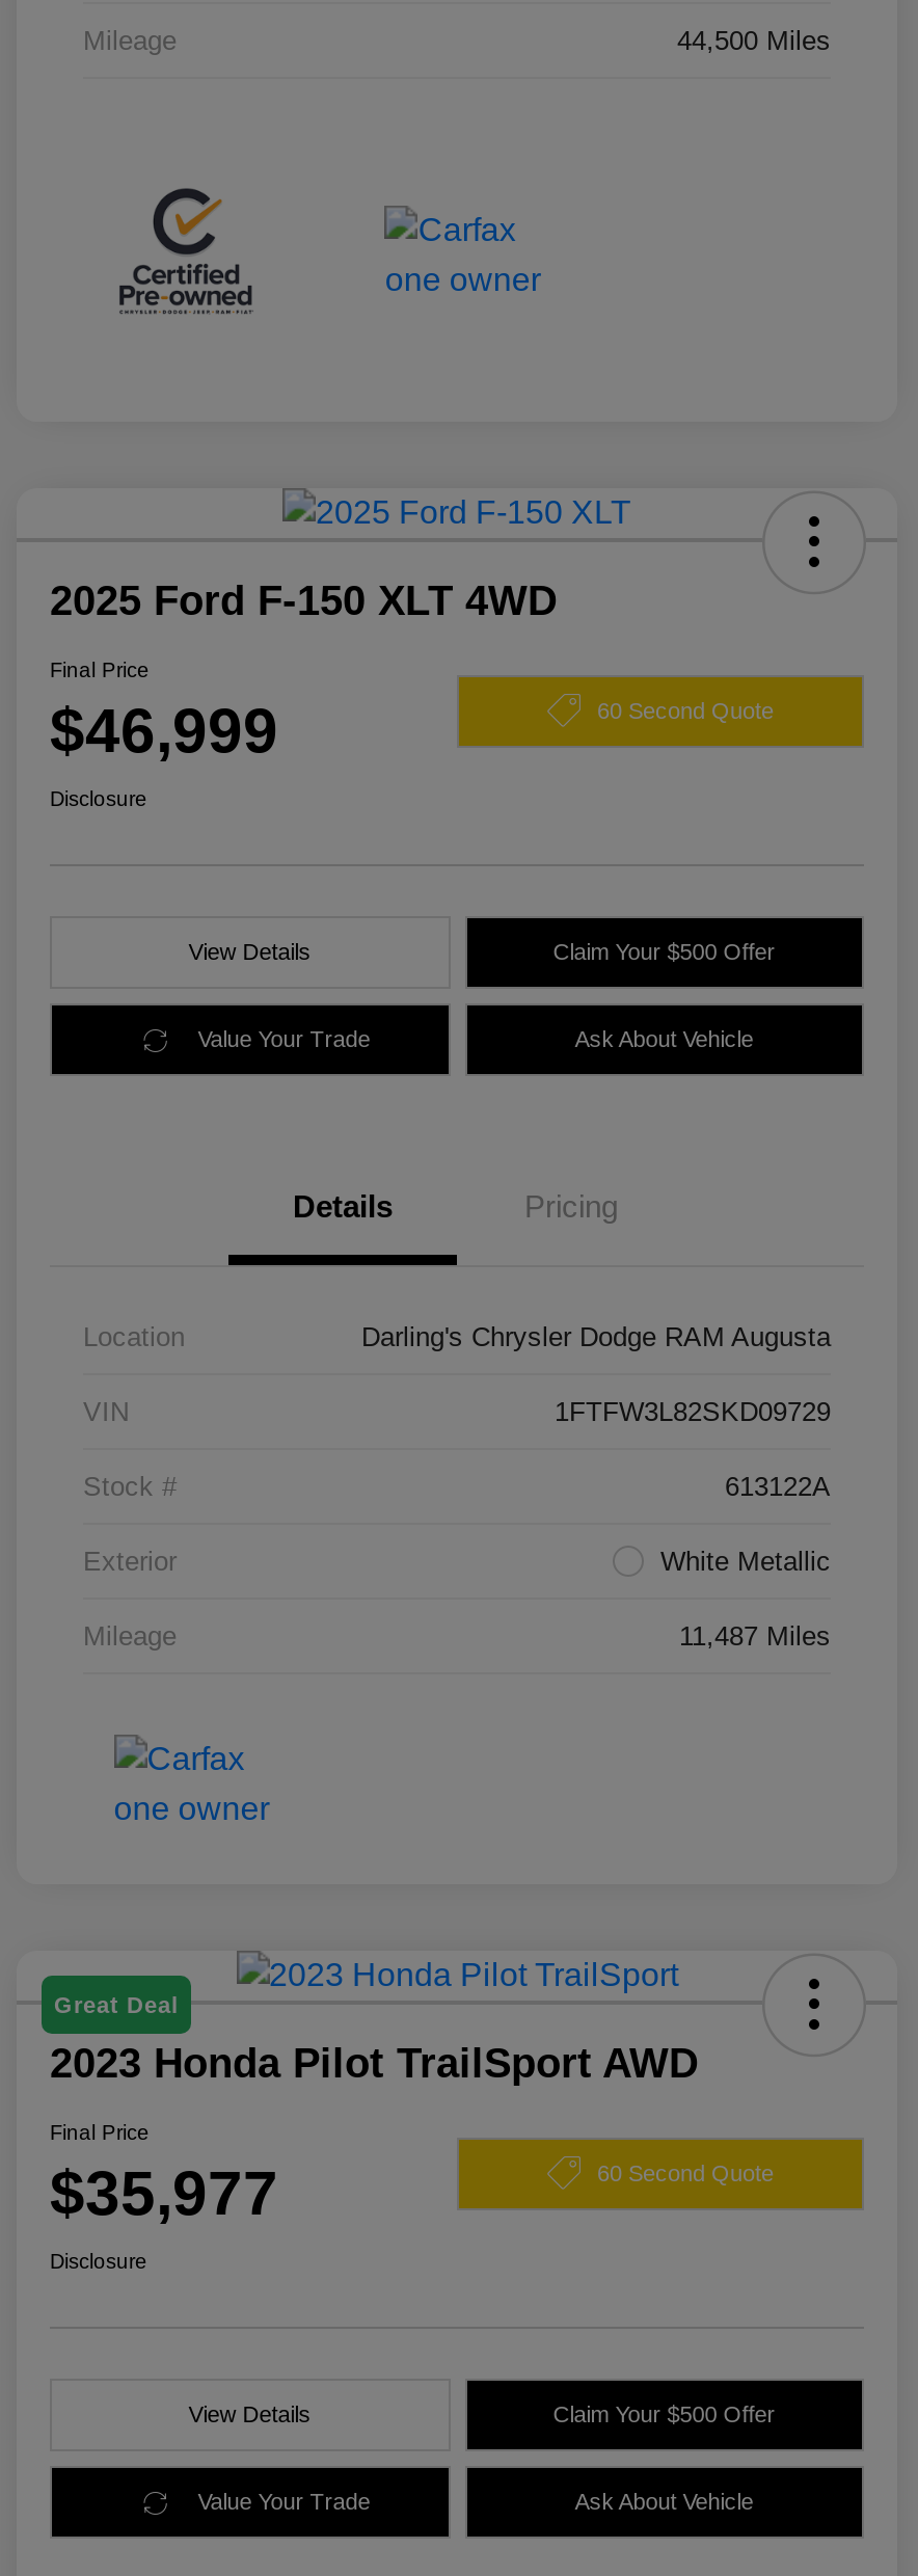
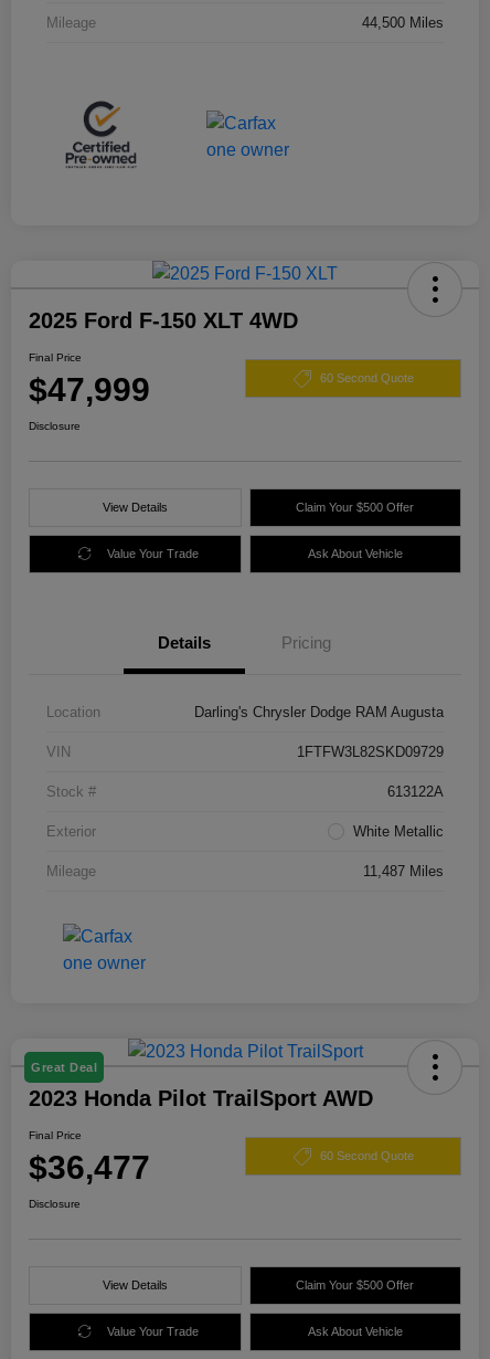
[50,696,278,764] $46,999 -> [29,371,150,408] $47,999
[50,2158,278,2227] $35,977 -> [29,1149,150,1185] $36,477

